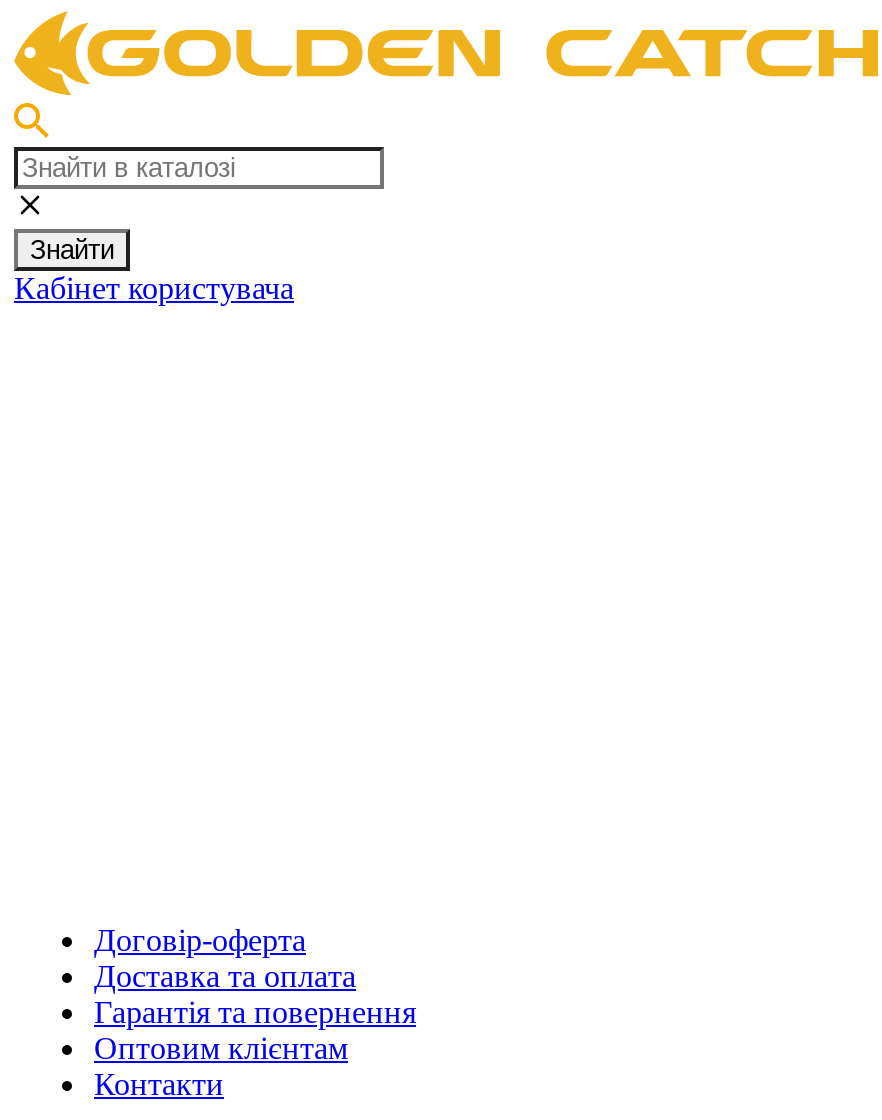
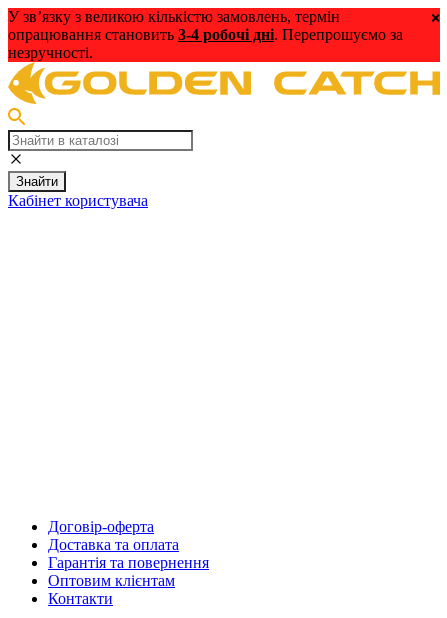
none -> [8,8,403,61] У зв’язку з великою кількістю замовлень, термін | опрацювання становить 3-4 робочі дні. Перепрошуємо за | незручності.

